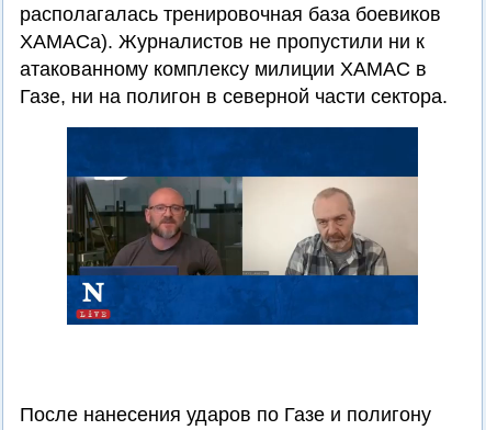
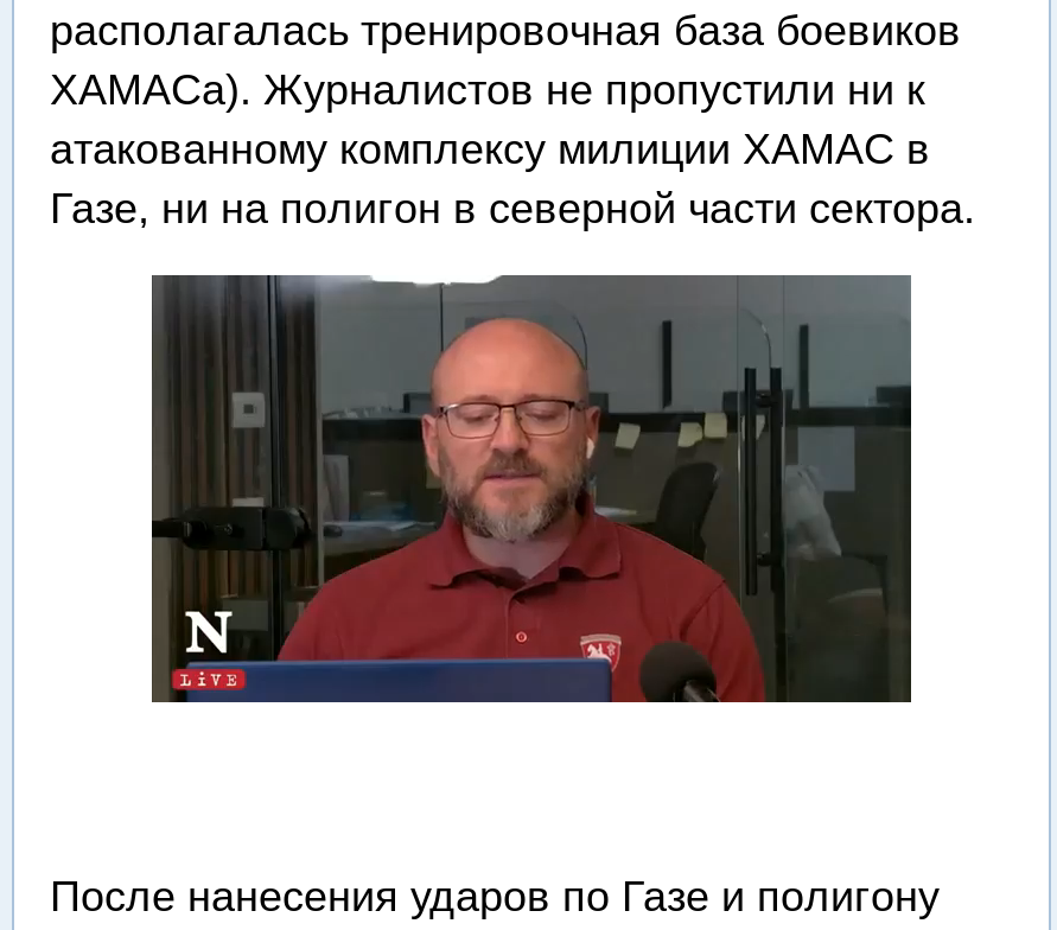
[67,126,419,326] [image] -> [152,273,913,705] [image]

